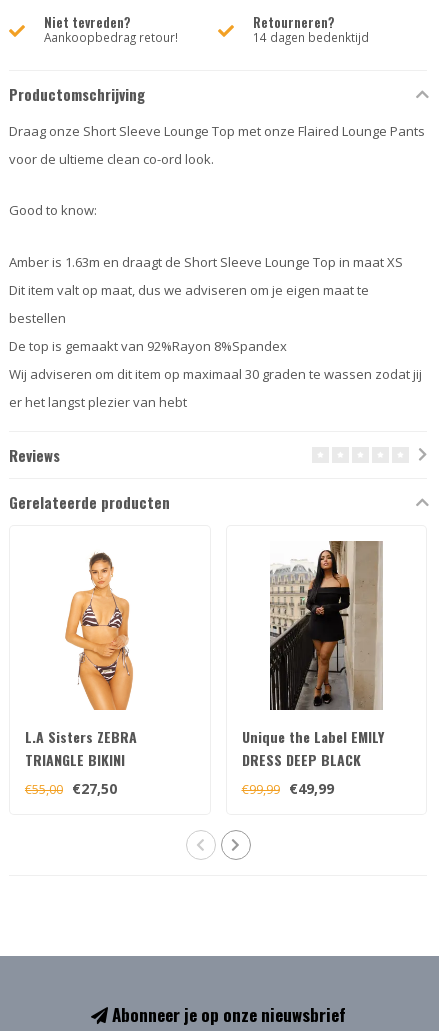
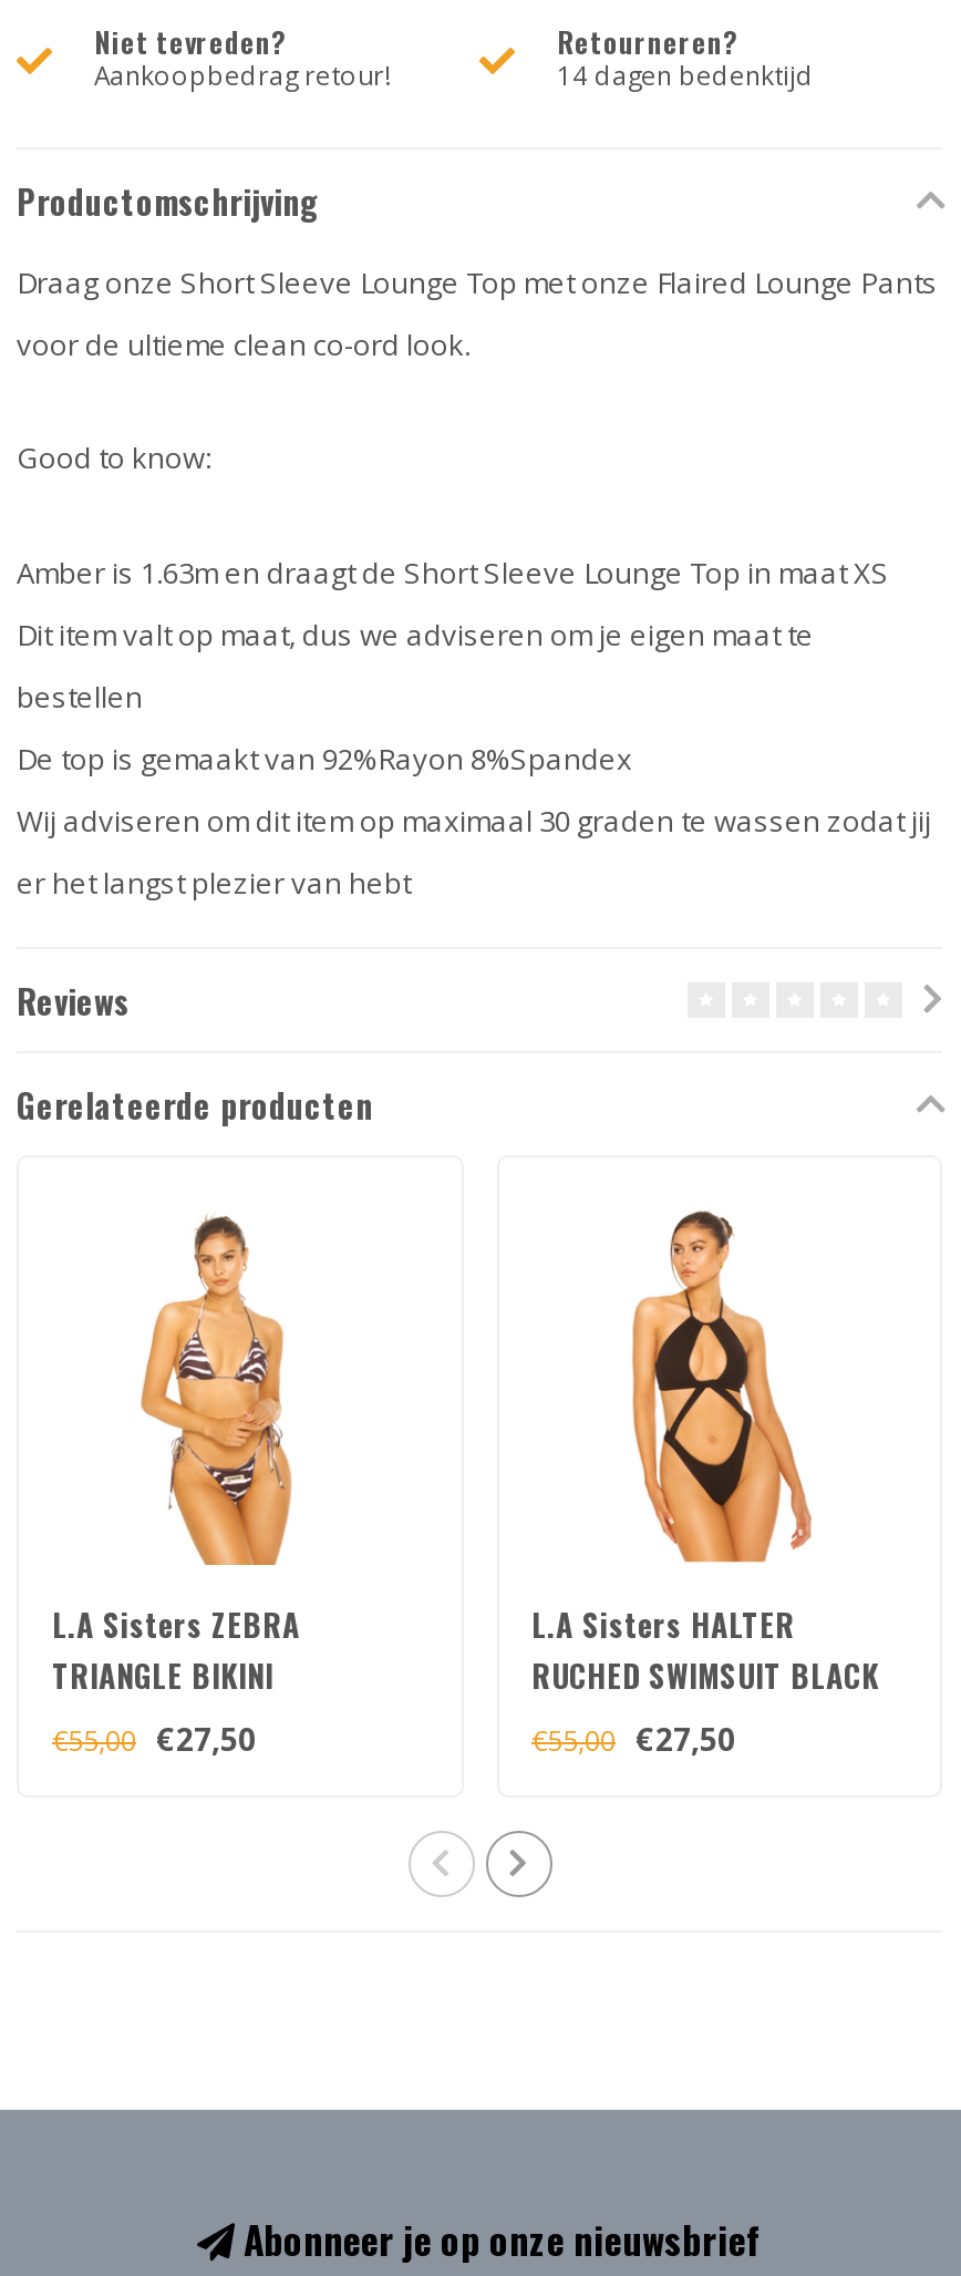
[241,540,383,798] [image] | Unique the Label EMILY | DRESS DEEP BLACK | €99,99 €49,99 -> [531,1191,879,1761] [image] | L.A Sisters HALTER | RUCHED SWIMSUIT BLACK | €55,00 €27,50

